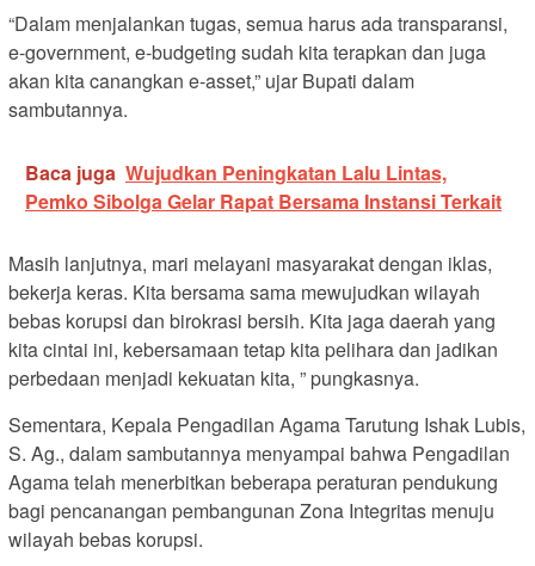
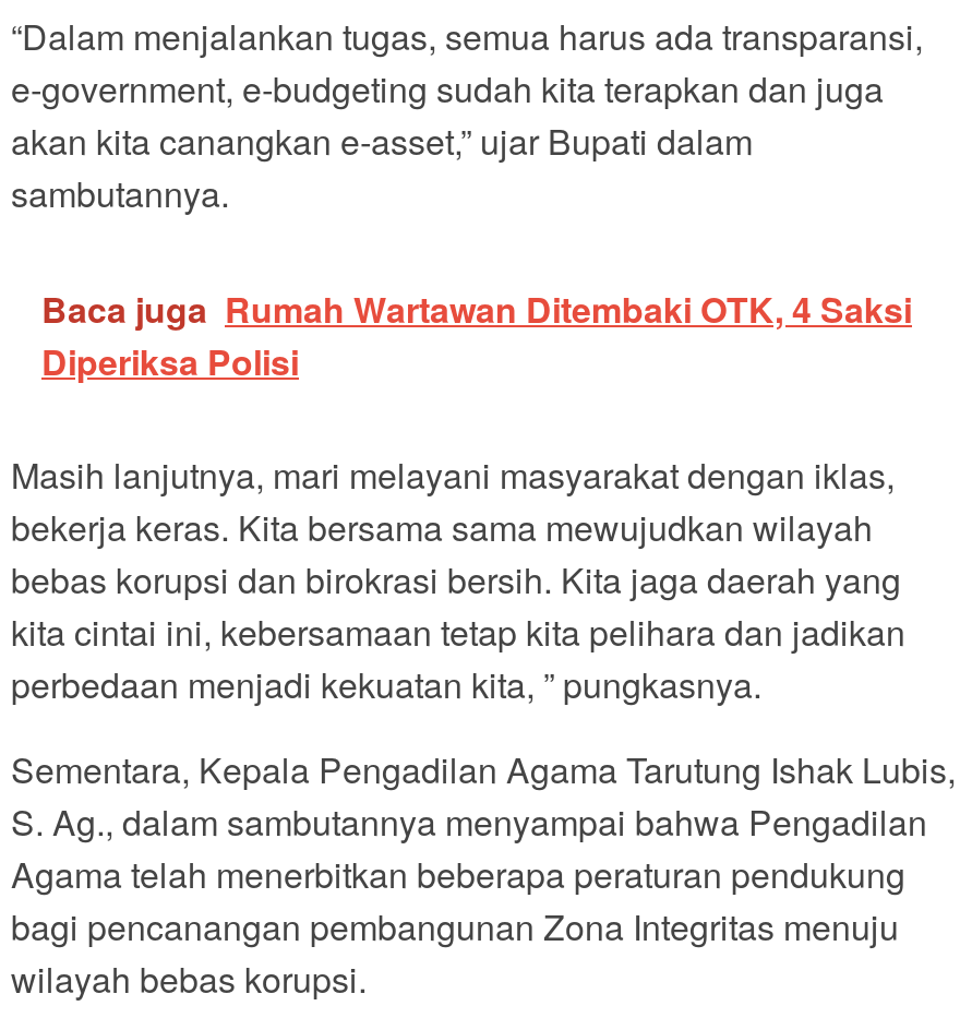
[25,159,502,215] Baca juga Wujudkan Peningkatan Lalu Lintas, | Pemko Sibolga Gelar Rapat Bersama Instansi Terkait -> [41,283,912,386] Baca juga Rumah Wartawan Ditembaki OTK, 4 Saksi | Diperiksa Polisi

